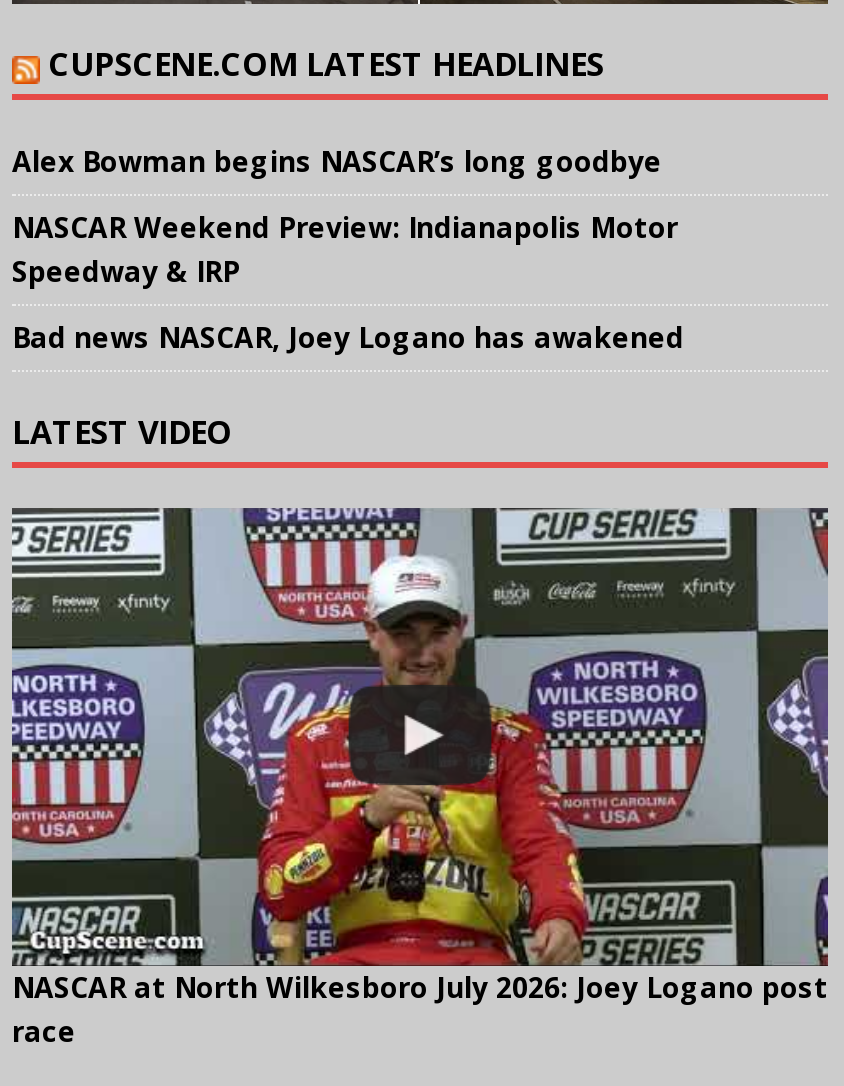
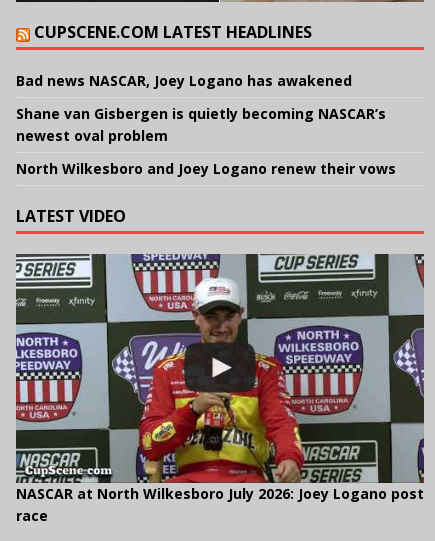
[12,141,678,289] Alex Bowman begins NASCAR’s long goodbye | NASCAR Weekend Preview: Indianapolis Motor | Speedway & IRP -> none
moved [12,317,684,355] -> [16,71,352,90]: Bad news NASCAR, Joey Logano has awakened
none -> [16,104,396,178] Shane van Gisbergen is quietly becoming NASCAR’s | newest oval problem | North Wilkesboro and Joey Logano renew their vows

